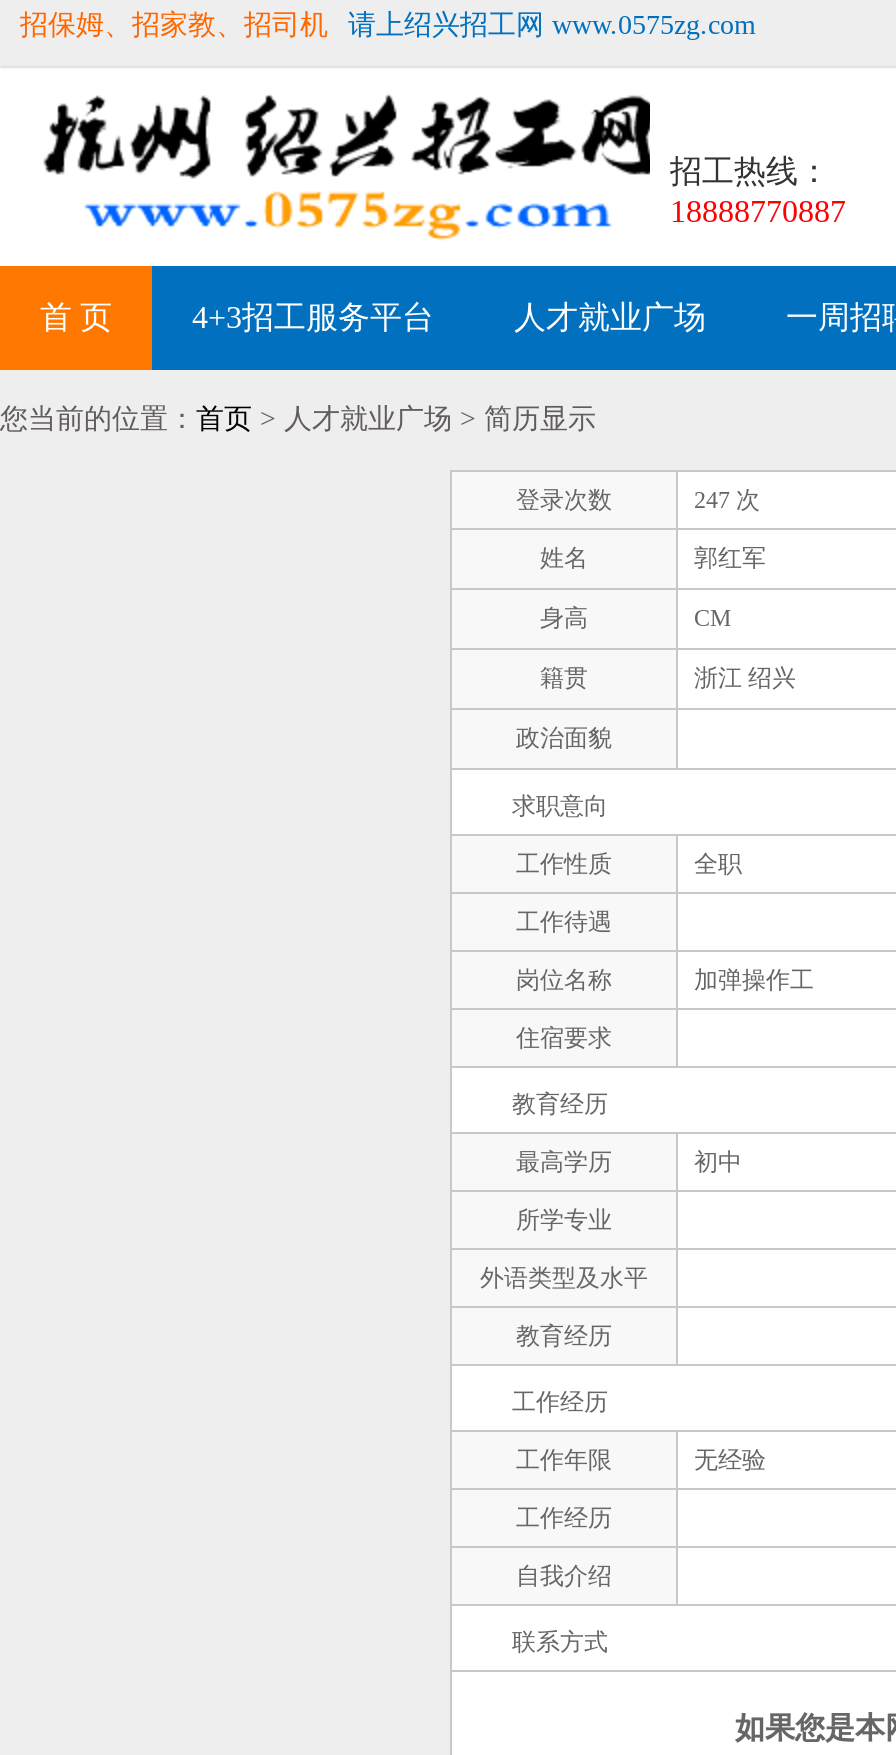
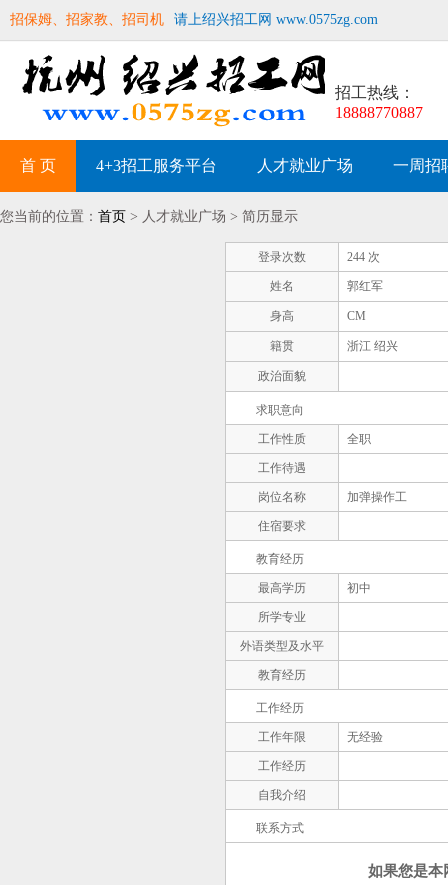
[694,486,760,514] 247 次 -> [347,250,380,264] 244 次

